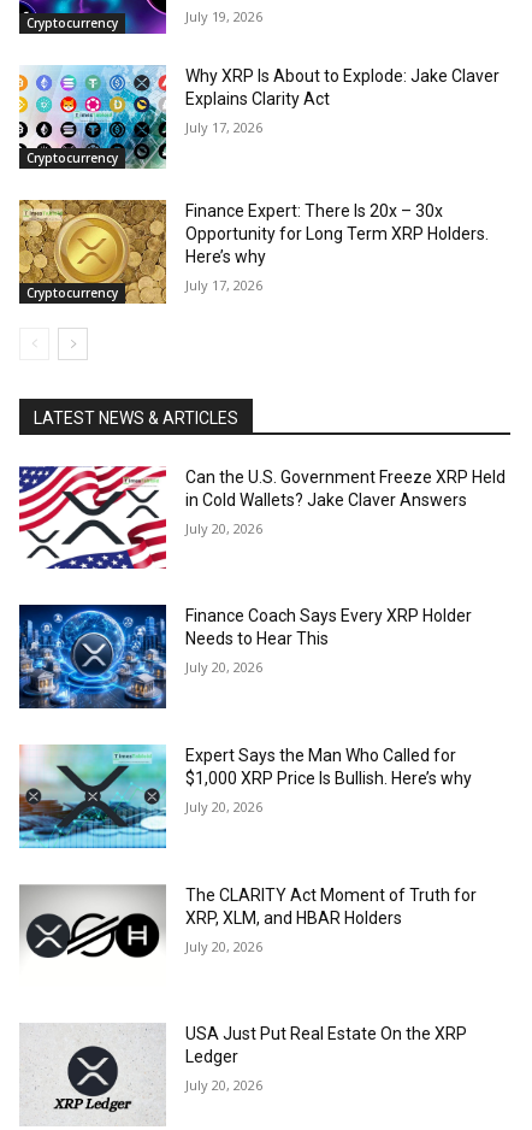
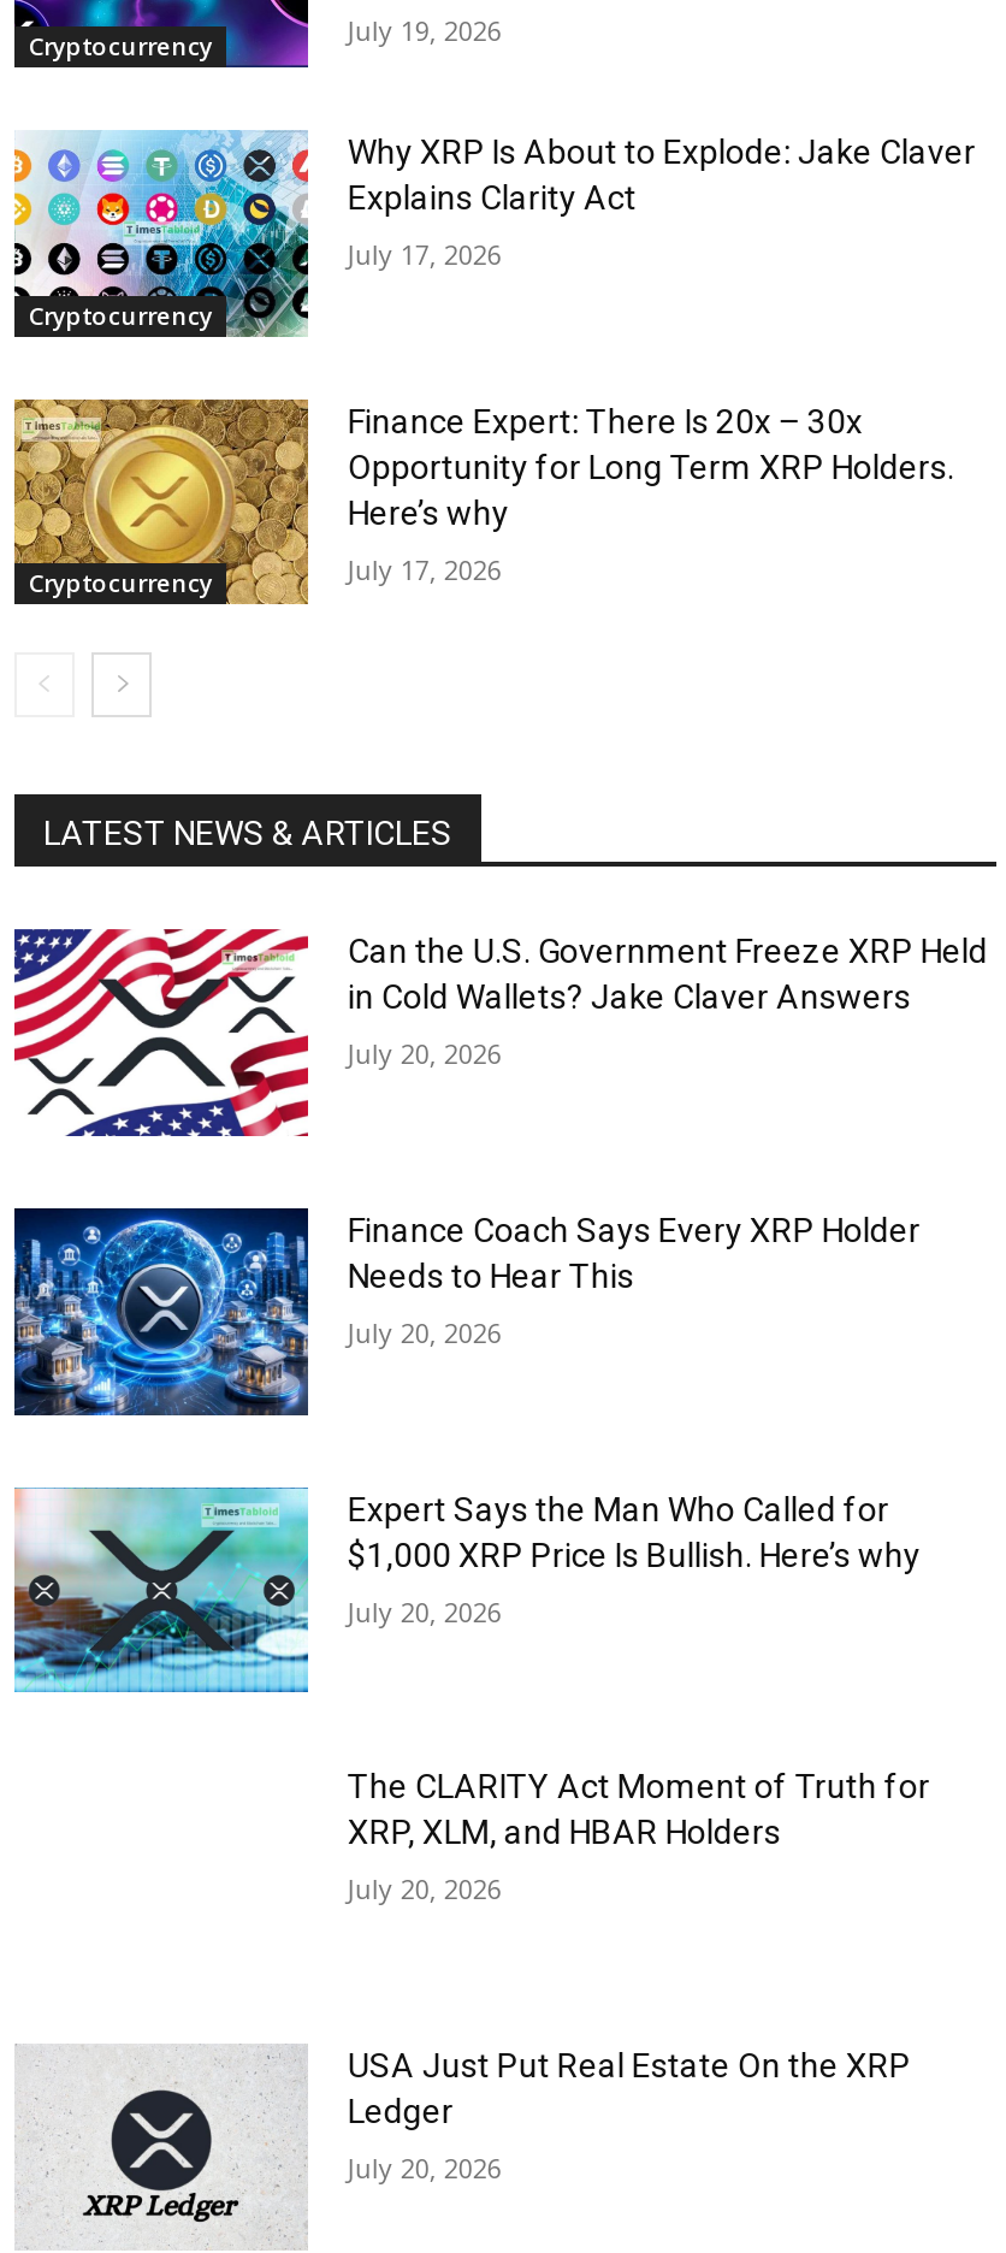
[18,884,166,959] [image] -> none

